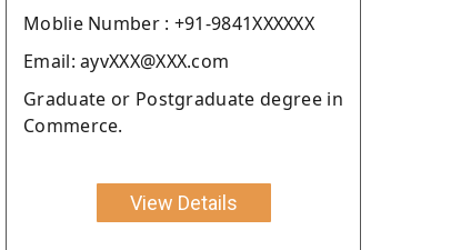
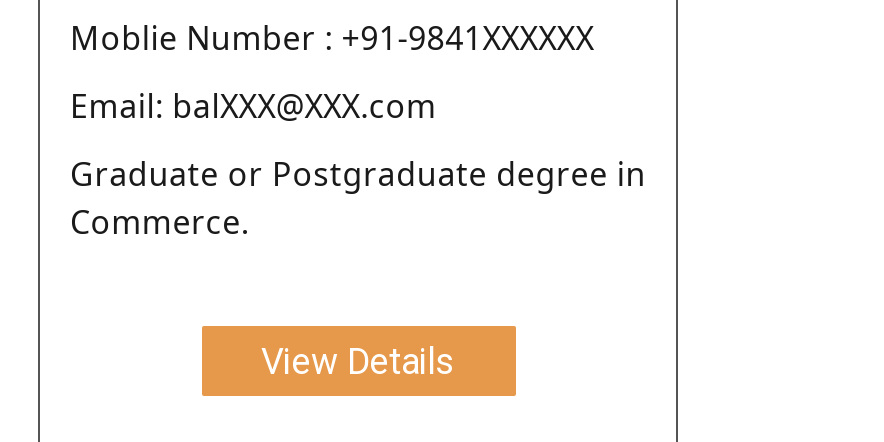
[23,49,229,74] Email: ayvXXX@XXX.com -> [70,84,437,128] Email: balXXX@XXX.com

